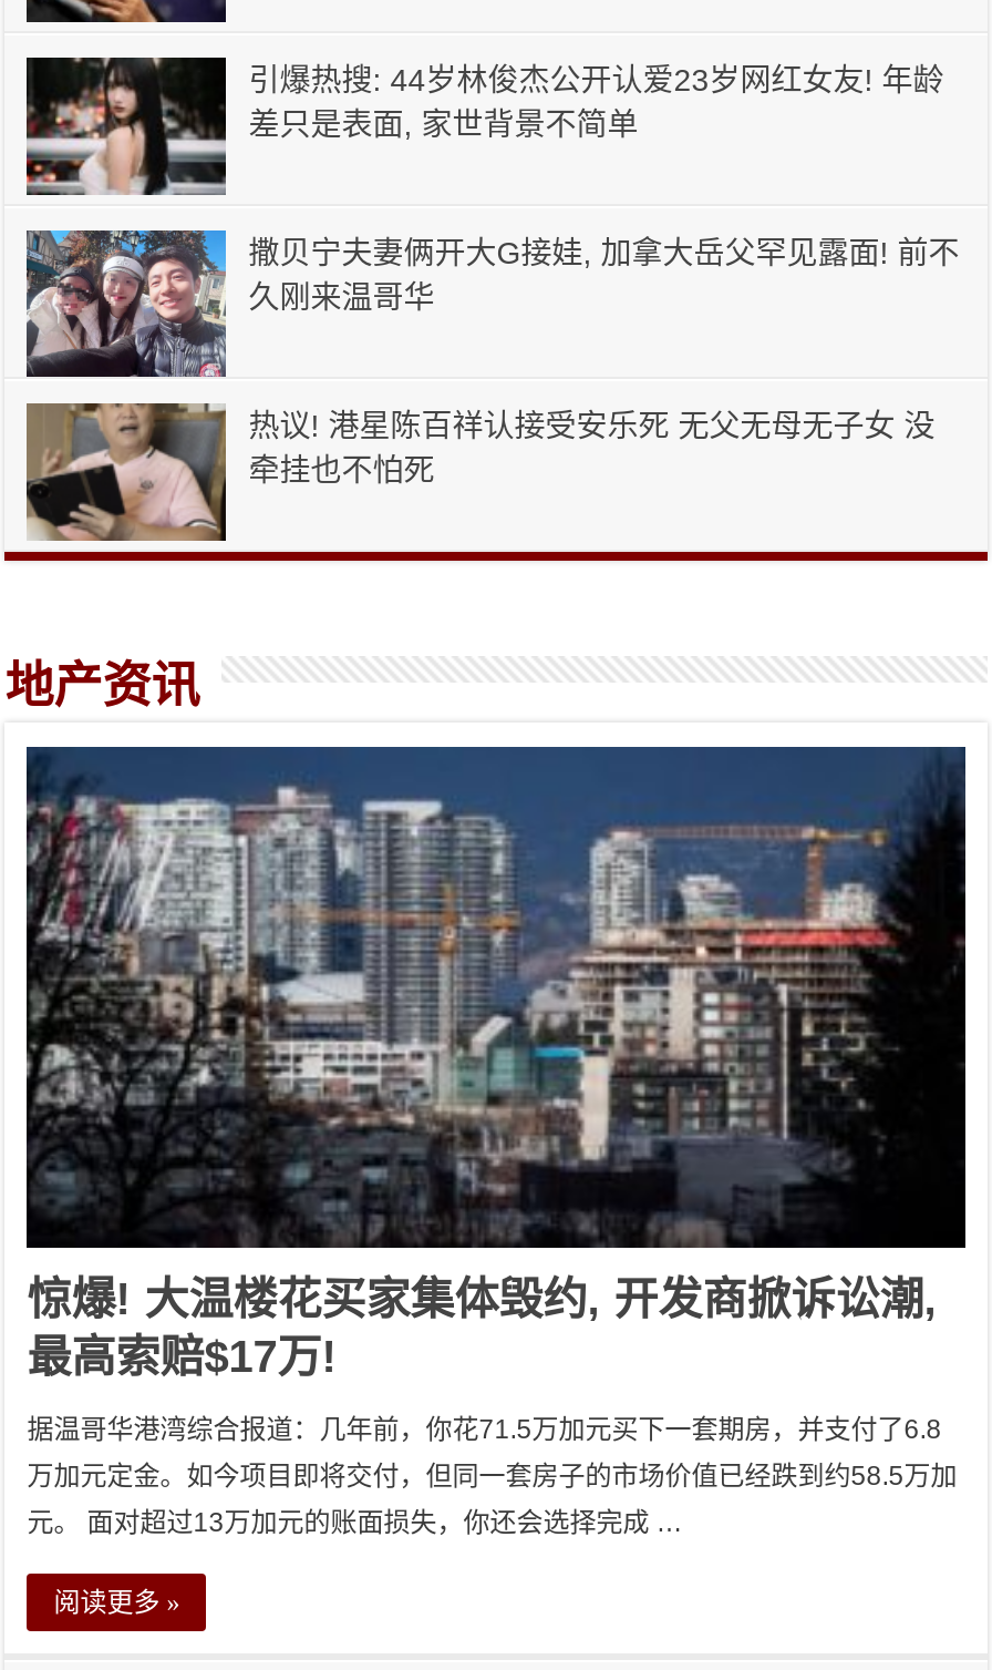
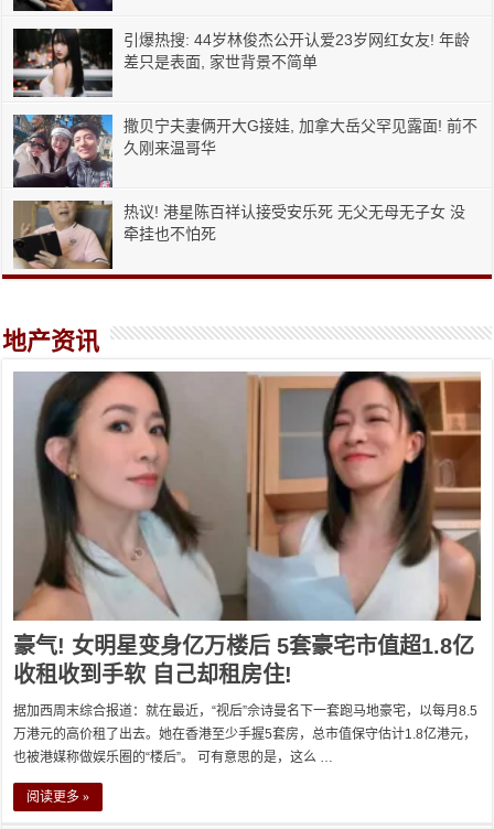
[24,745,968,1380] [image] | 惊爆! 大温楼花买家集体毁约, 开发商掀诉讼潮, | 最高索赔$17万! -> [12,370,482,686] [image] | 豪气! 女明星变身亿万楼后 5套豪宅市值超1.8亿 | 收租收到手软 自己却租房住!
[27,1413,942,1444] 据温哥华港湾综合报道：几年前，你花71.5万加元买下一套期房，并支付了6.8 -> [13,703,478,718] 据加西周末综合报道：就在最近，“视后”佘诗曼名下一套跑马地豪宅，以每月8.5
[27,1459,957,1490] 万加元定金。如今项目即将交付，但同一套房子的市场价值已经跌到约58.5万加 -> [13,726,477,741] 万港元的高价租了出去。她在香港至少手握5套房，总市值保守估计1.8亿港元，
[27,1506,682,1537] 元。 面对超过13万加元的账面损失，你还会选择完成 … -> [13,749,333,765] 也被港媒称做娱乐圈的“楼后”。 可有意思的是，这么 …

